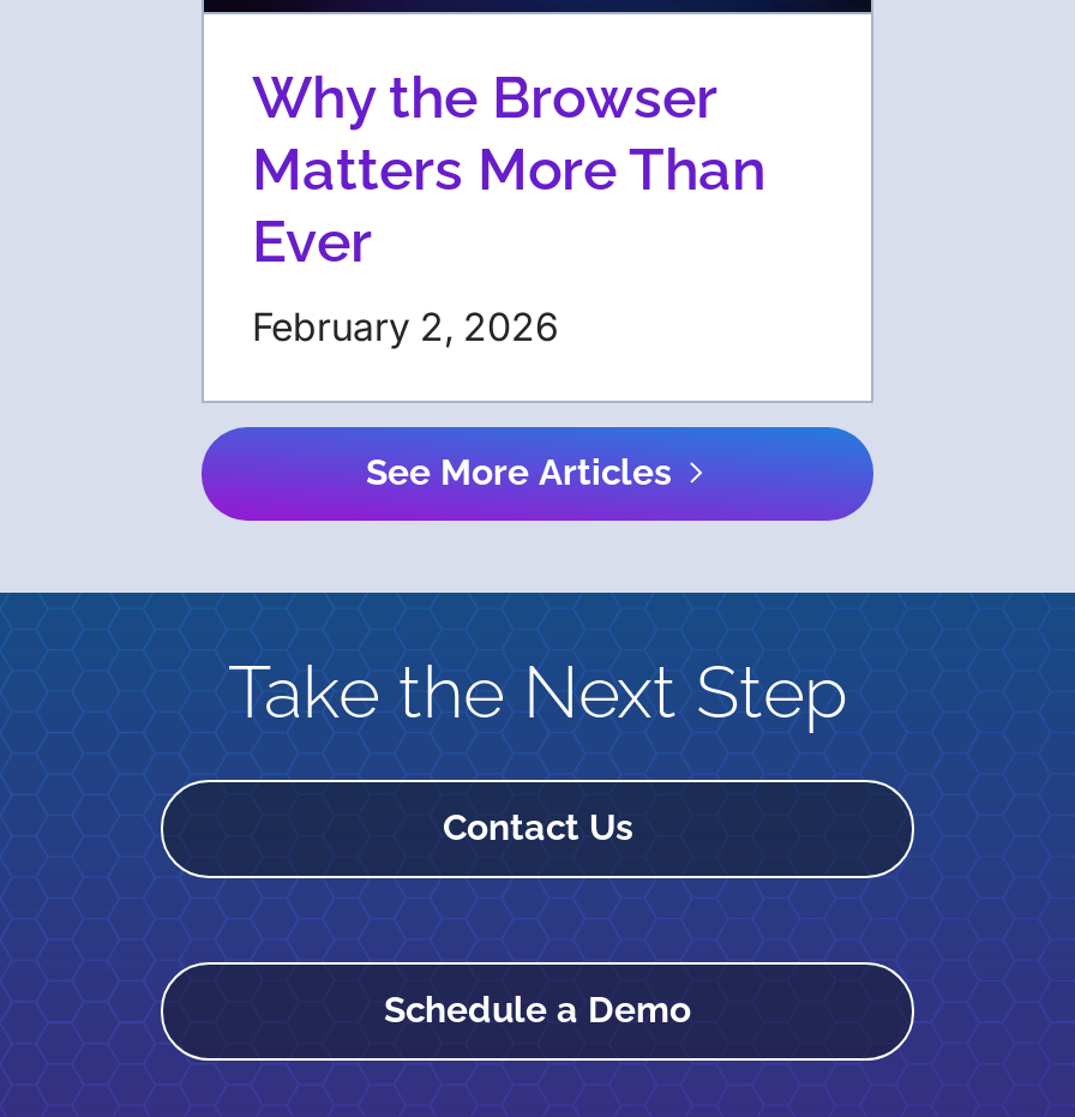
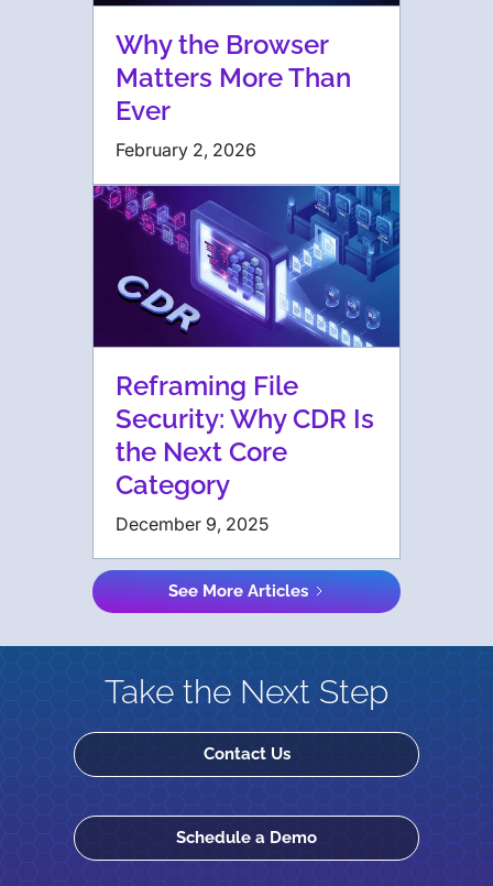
none -> [92,185,401,535] [image] | Reframing File | Security: Why CDR Is | the Next Core | Category | December 9, 2025

